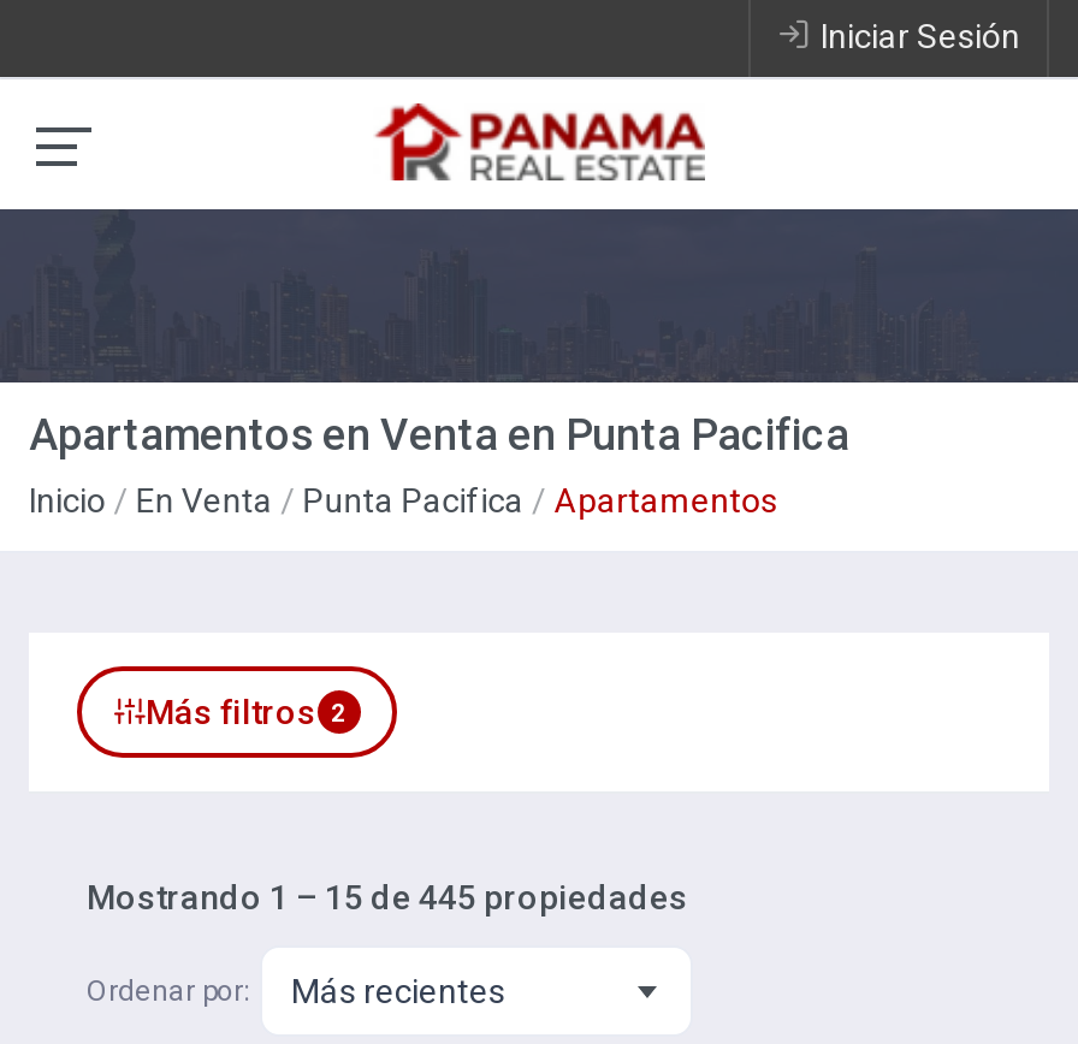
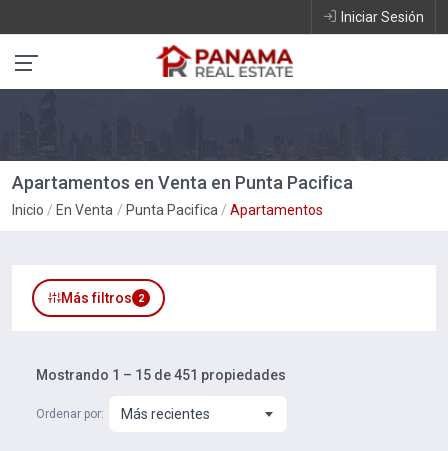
[87,878,688,917] Mostrando 1 – 15 de 445 propiedades -> [36,367,286,383] Mostrando 1 – 15 de 451 propiedades

